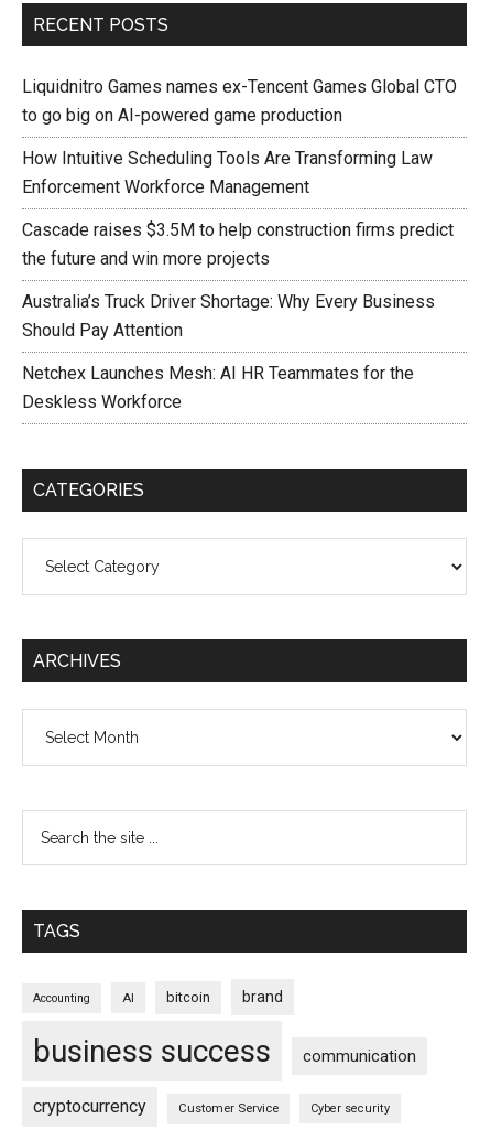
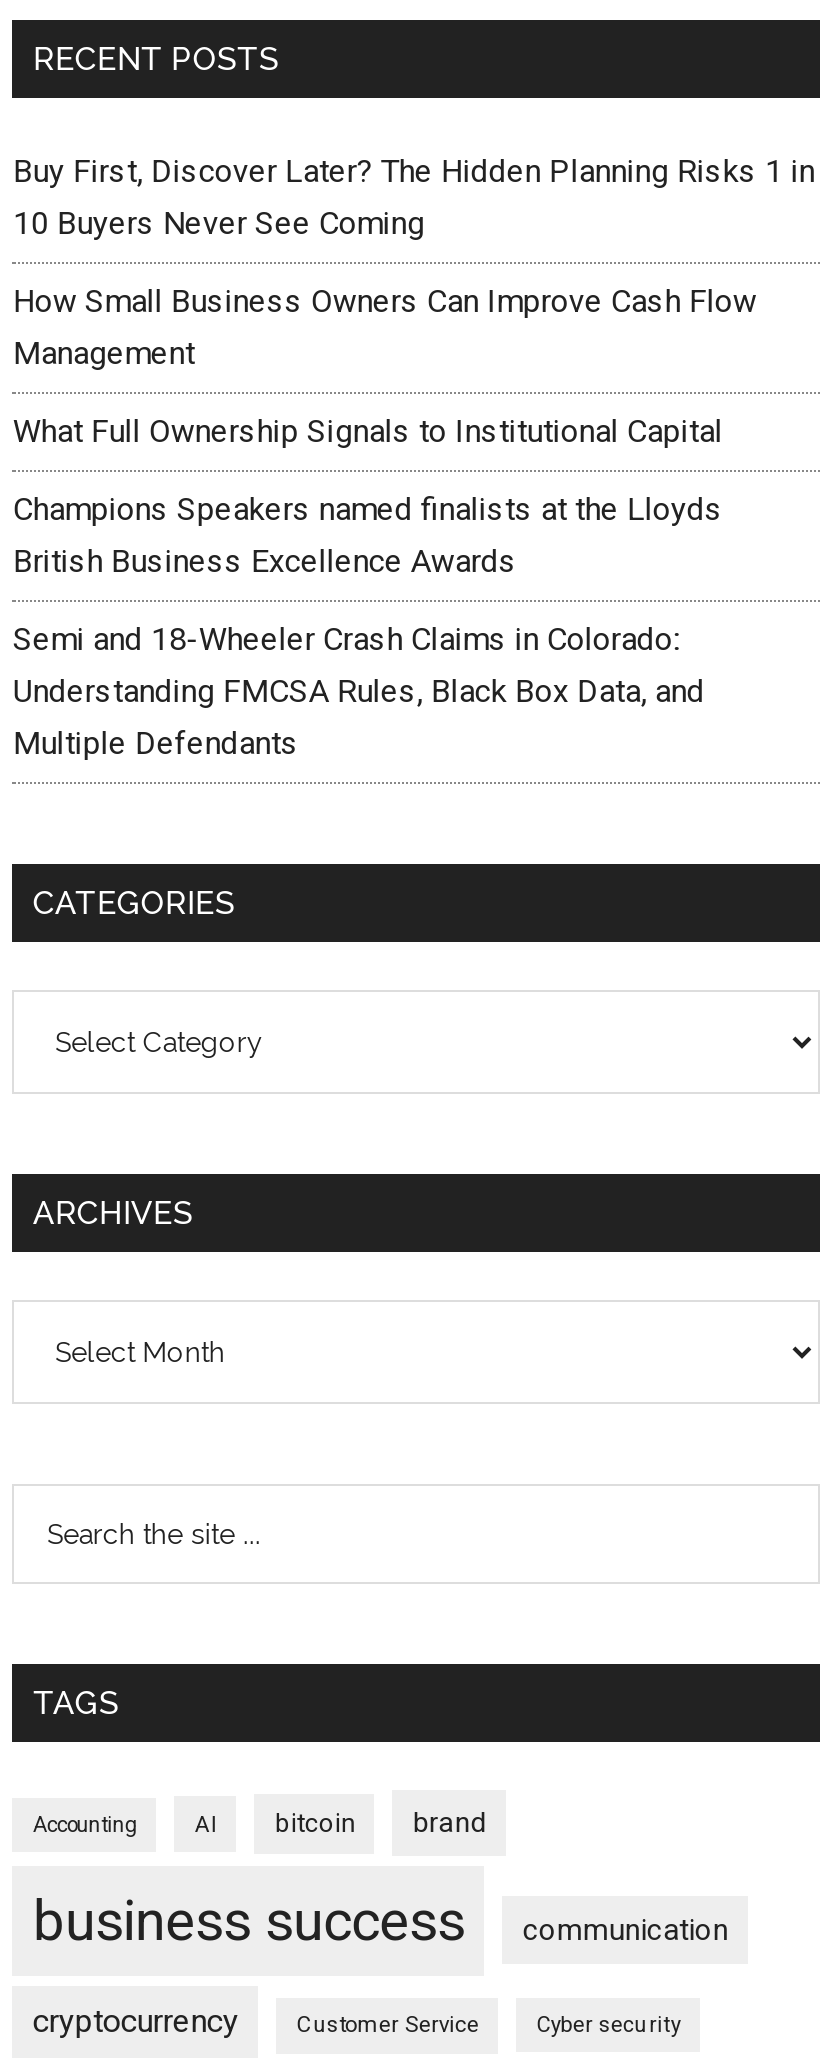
[22,76,457,126] Liquidnitro Games names ex-Tencent Games Global CTO | to go big on AI-powered game production -> [13,152,815,242] Buy First, Discover Later? The Hidden Planning Risks 1 in | 10 Buyers Never See Coming
[22,148,433,197] How Intuitive Scheduling Tools Are Transforming Law | Enforcement Workforce Management -> [13,282,757,372] How Small Business Owners Can Improve Cash Flow | Management
[22,219,454,269] Cascade raises $3.5M to help construction firms predict | the future and win more projects -> [13,412,723,450] What Full Ownership Signals to Institutional Capital
[22,291,435,341] Australia’s Truck Driver Shortage: Why Every Business | Should Pay Attention -> [13,490,723,580] Champions Speakers named finalists at the Lloyds | British Business Excellence Awards
[22,363,414,412] Netchex Launches Mesh: AI HR Teammates for the | Deskless Workforce -> [13,620,705,762] Semi and 18-Wheeler Crash Claims in Colorado: | Understanding FMCSA Rules, Black Box Data, and | Multiple Defendants

